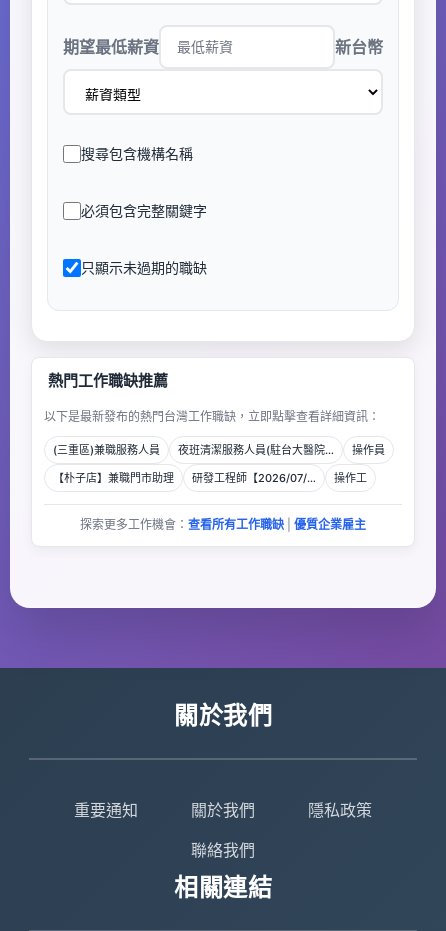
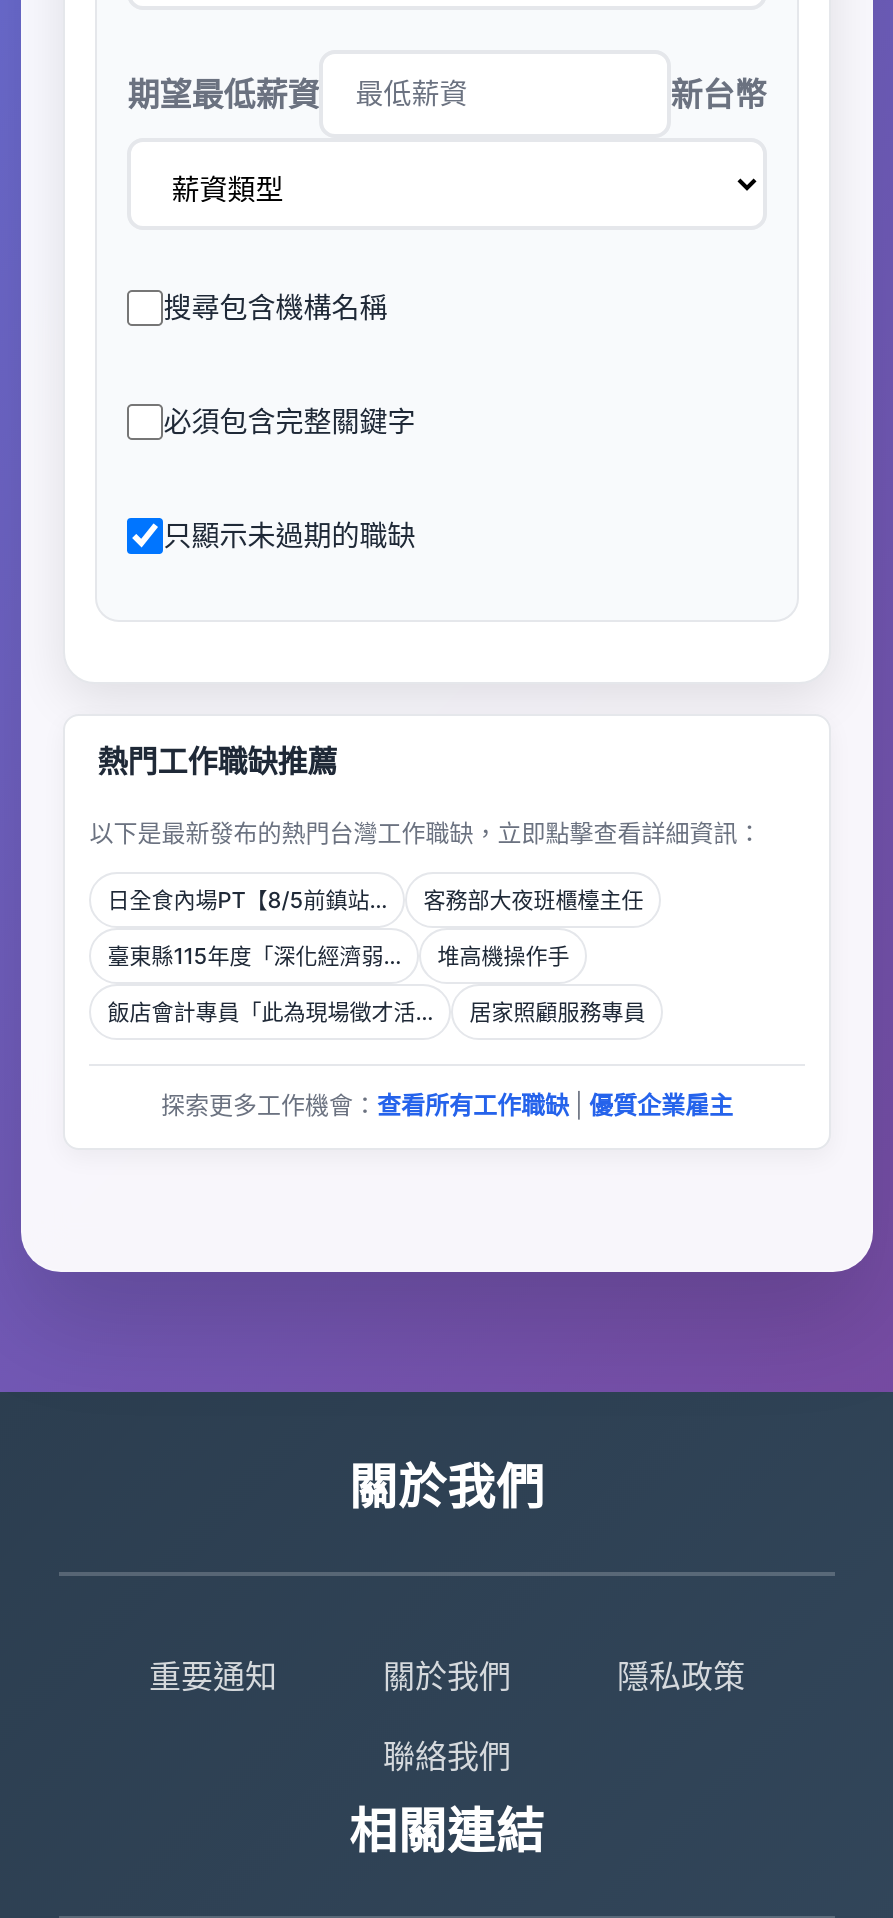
[53,443,385,485] (三重區)兼職服務人員 | 夜班清潔服務人員(駐台大醫院… | 操作員 | 【朴子店】兼職門市助理 | 研發工程師【2026/07/… | 操作工 -> [107,886,645,1026] 日全食內場PT【8/5前鎮站… | 客務部大夜班櫃檯主任 | 臺東縣115年度「深化經濟弱… | 堆高機操作手 | 飯店會計專員「此為現場徵才活… | 居家照顧服務專員

